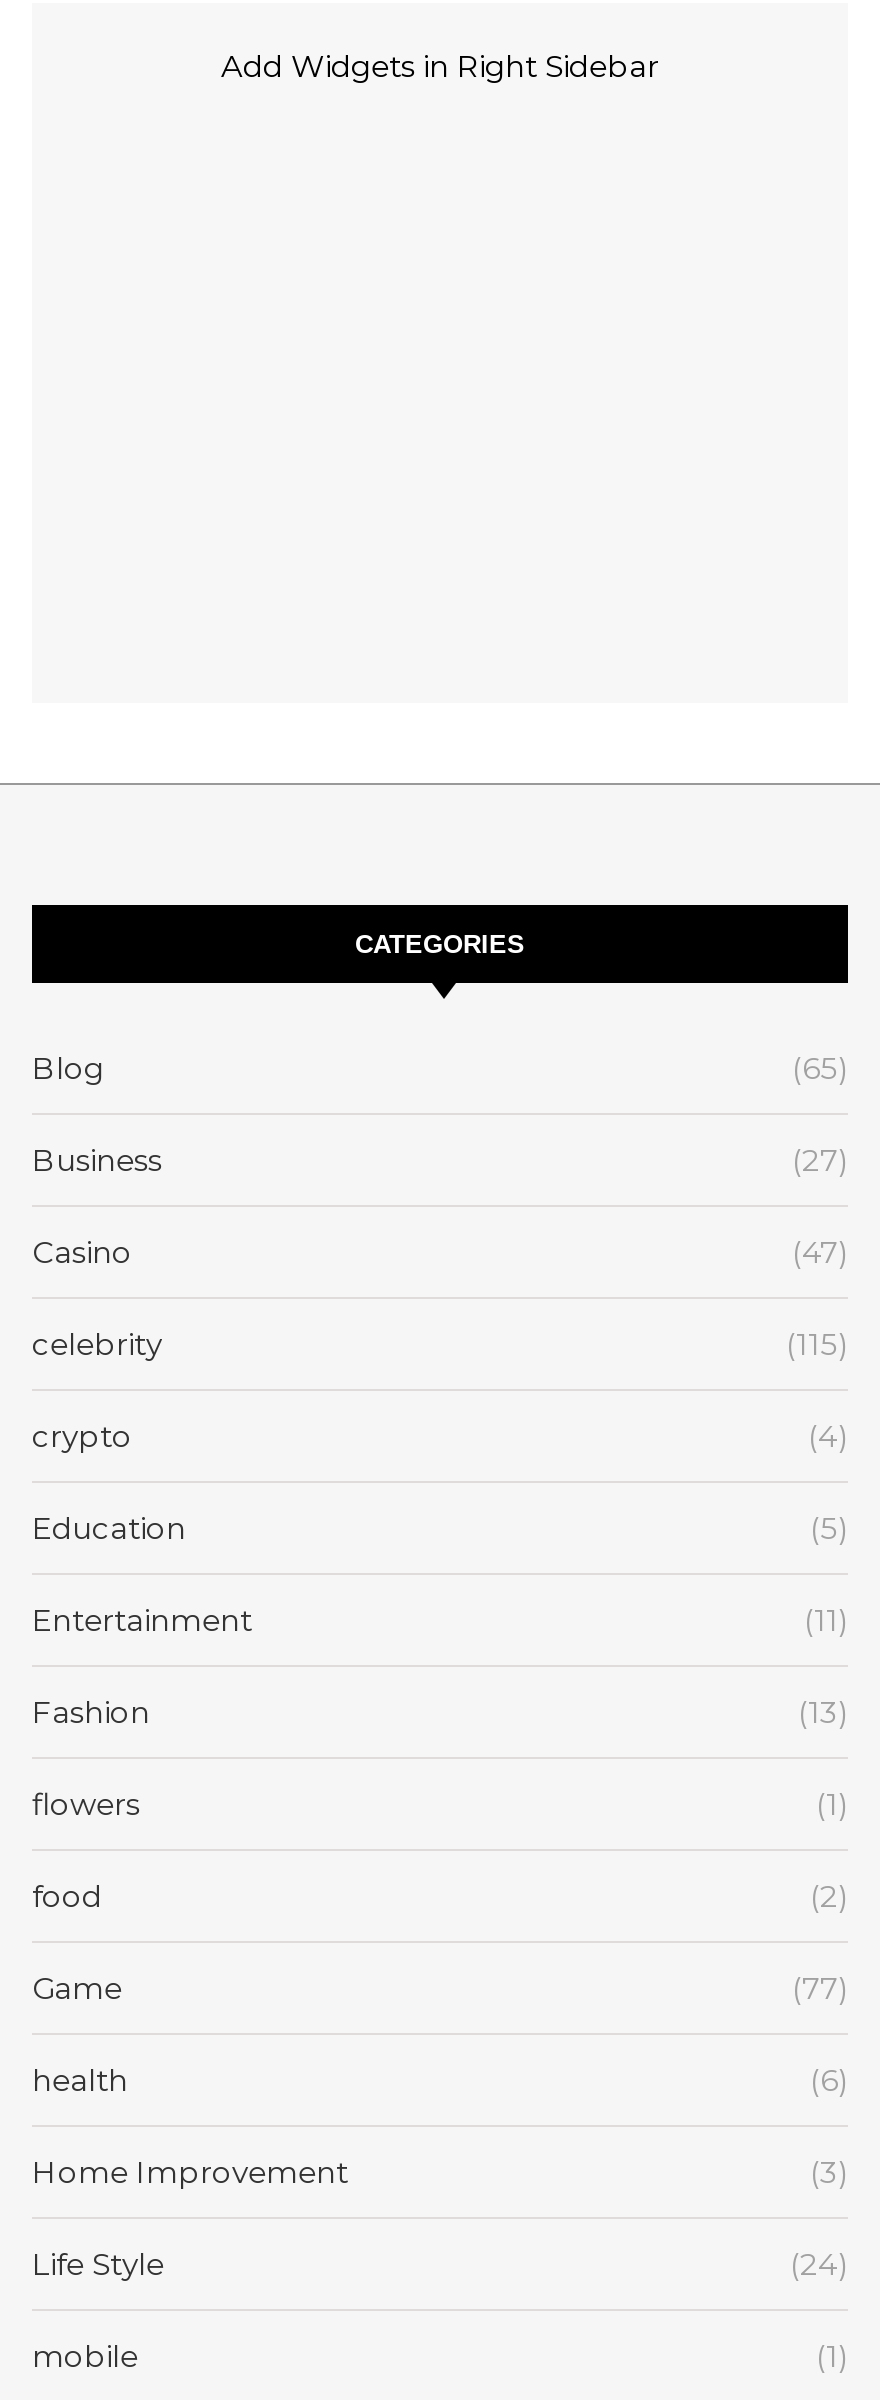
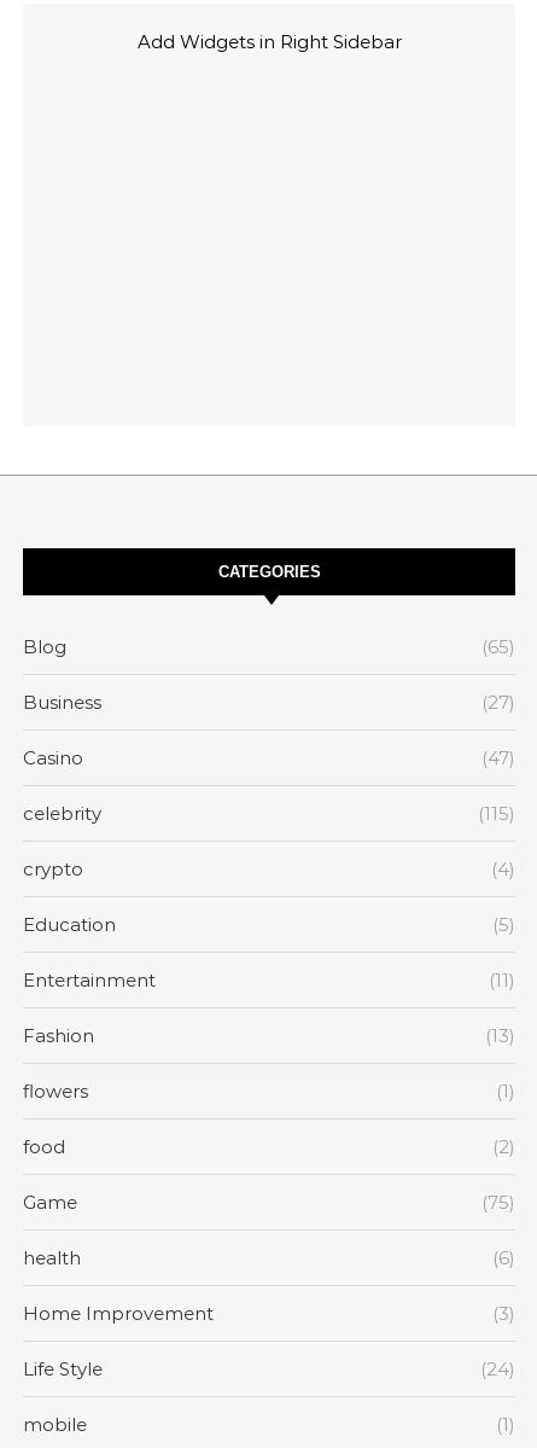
[792,1969,848,2007] (77) -> [481,1191,515,1213] (75)

